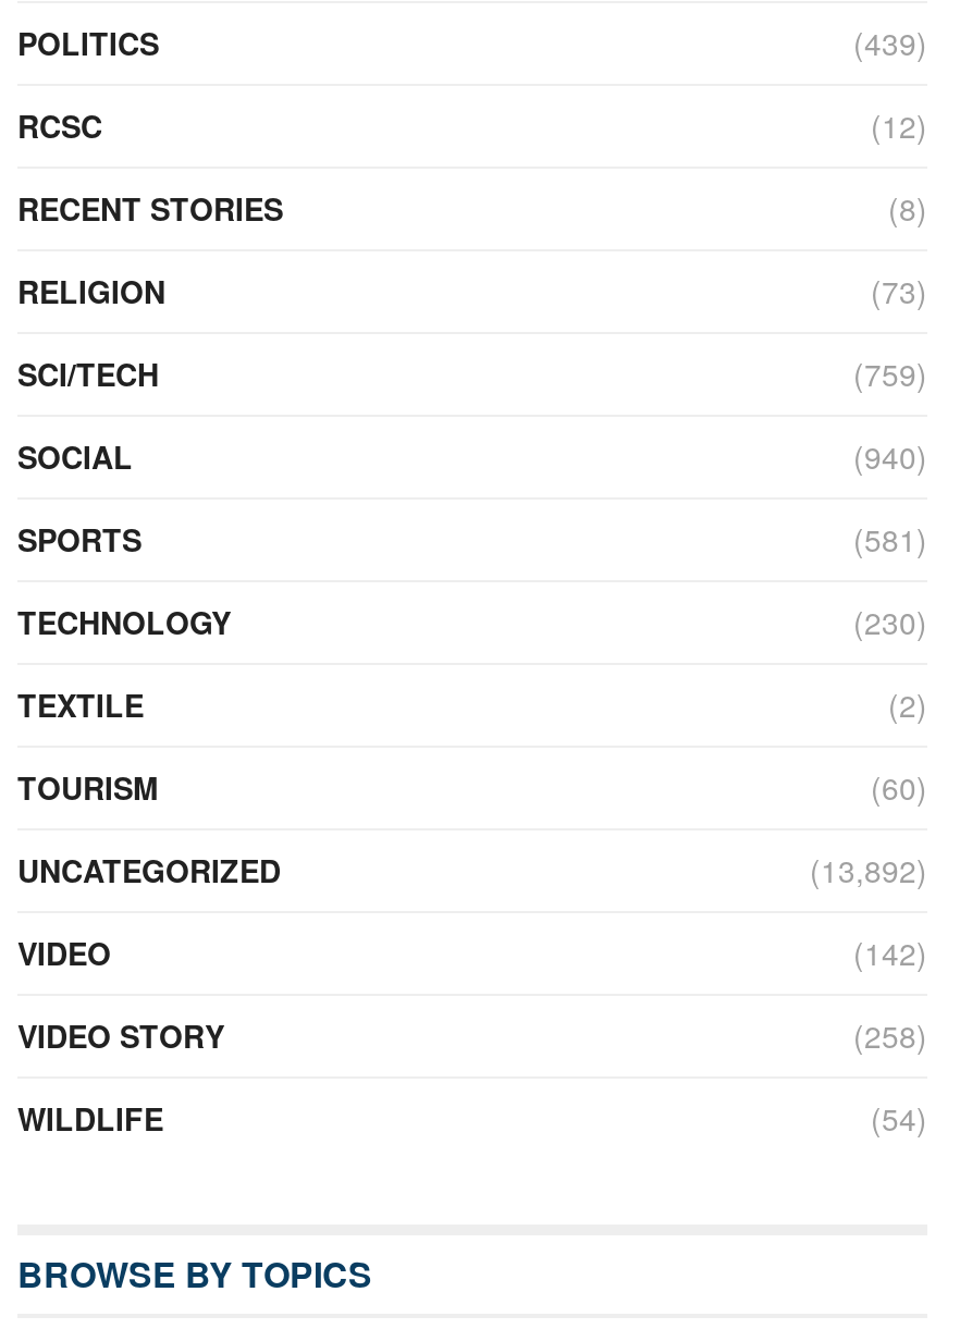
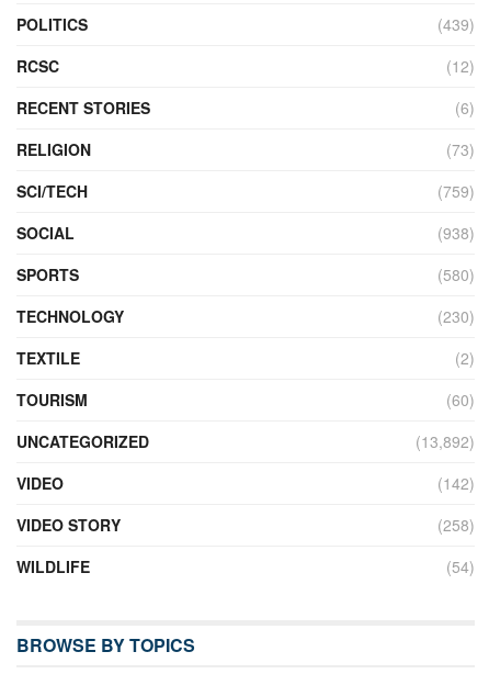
[888,185,927,229] (8) -> [455,97,475,119] (6)
[853,433,927,477] (940) -> [437,222,475,244] (938)
[853,516,927,559] (581) -> [437,264,475,286] (580)

